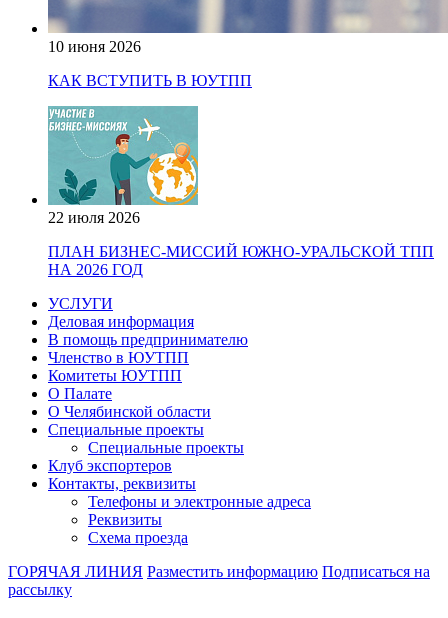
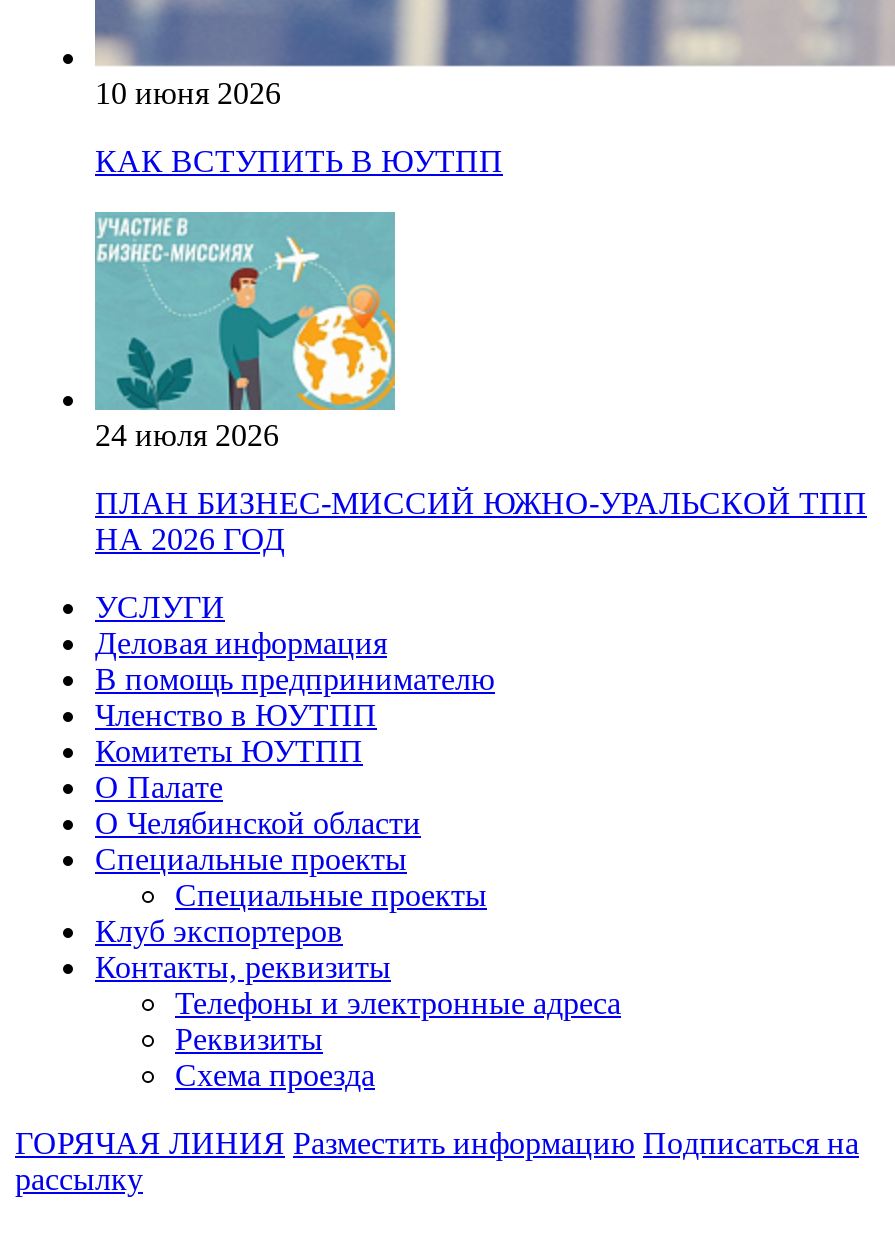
[48,209,140,226] 22 июля 2026 -> [95,418,279,452] 24 июля 2026

